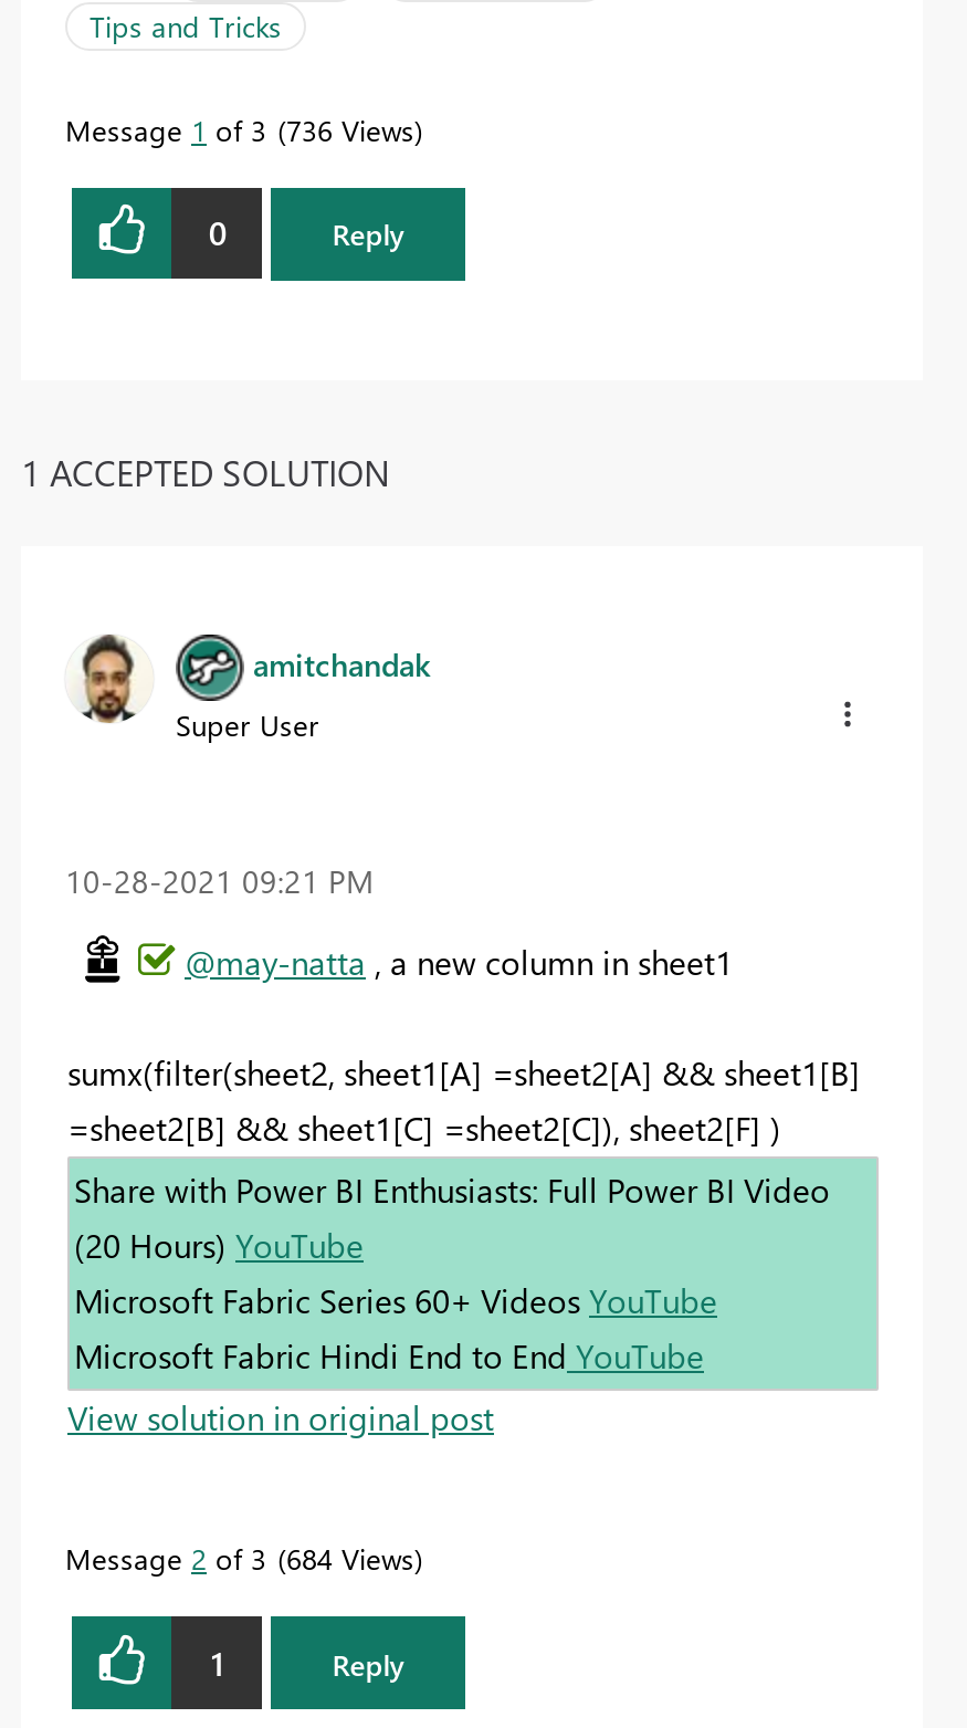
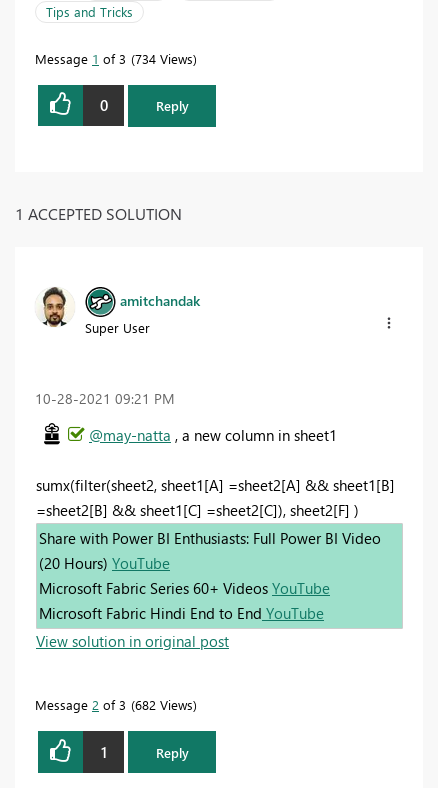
[65,110,414,147] Message 1 of 3 736 Views -> [35,50,193,67] Message 1 of 3 734 Views
[65,1539,414,1577] Message 2 of 3 684 Views -> [35,696,193,713] Message 2 of 3 682 Views

